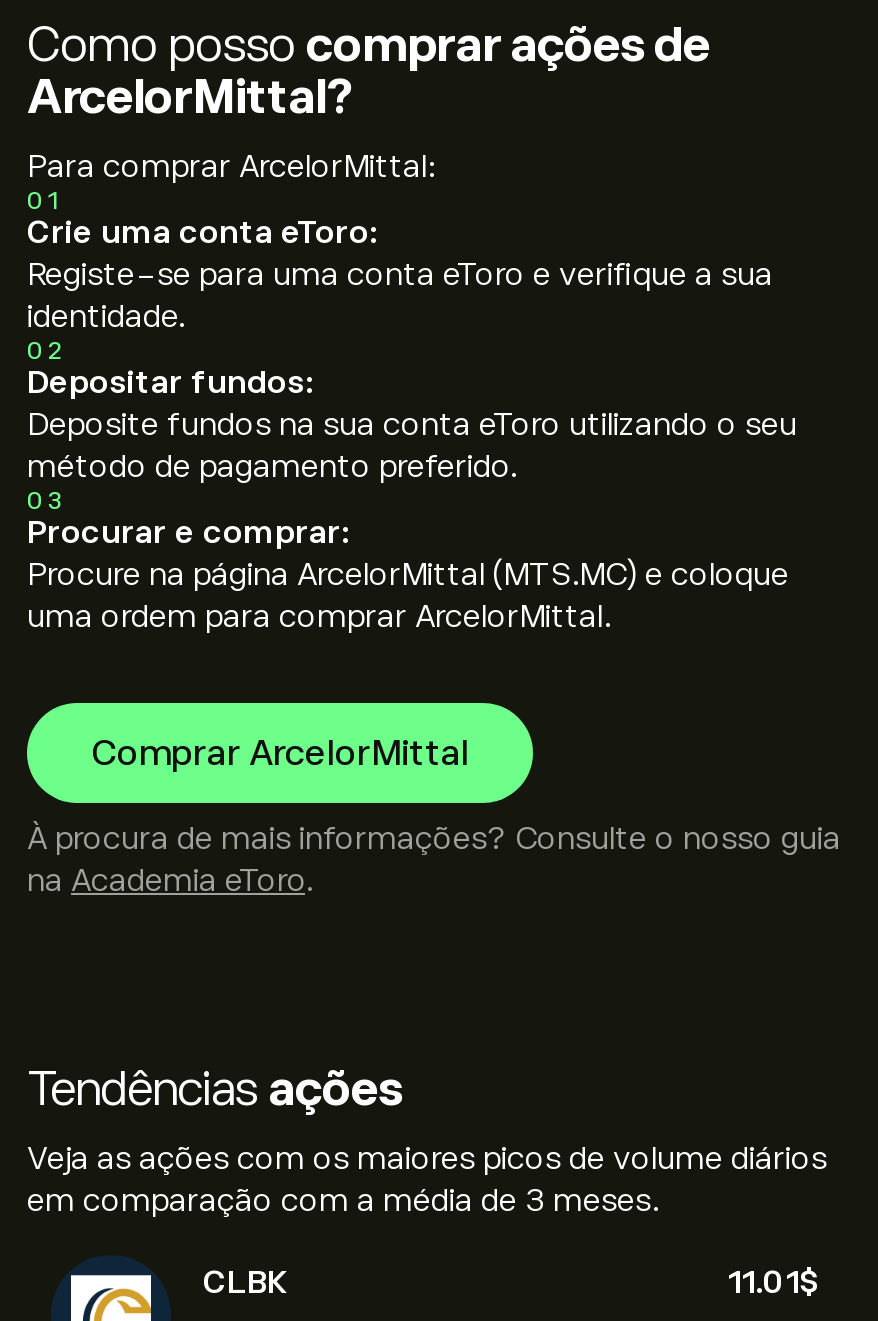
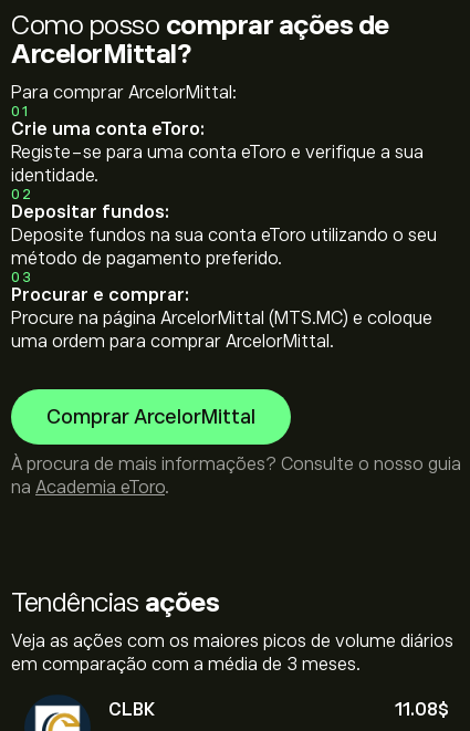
[727,1264,819,1300] 11.01$ -> [395,699,449,719] 11.08$

